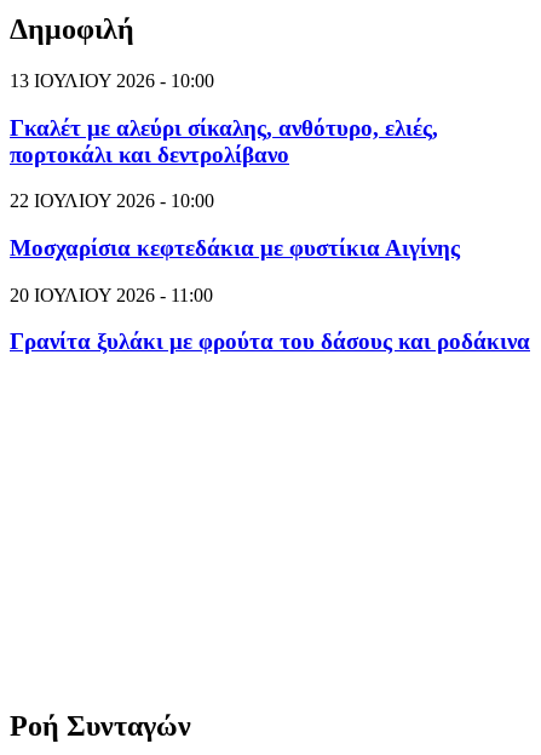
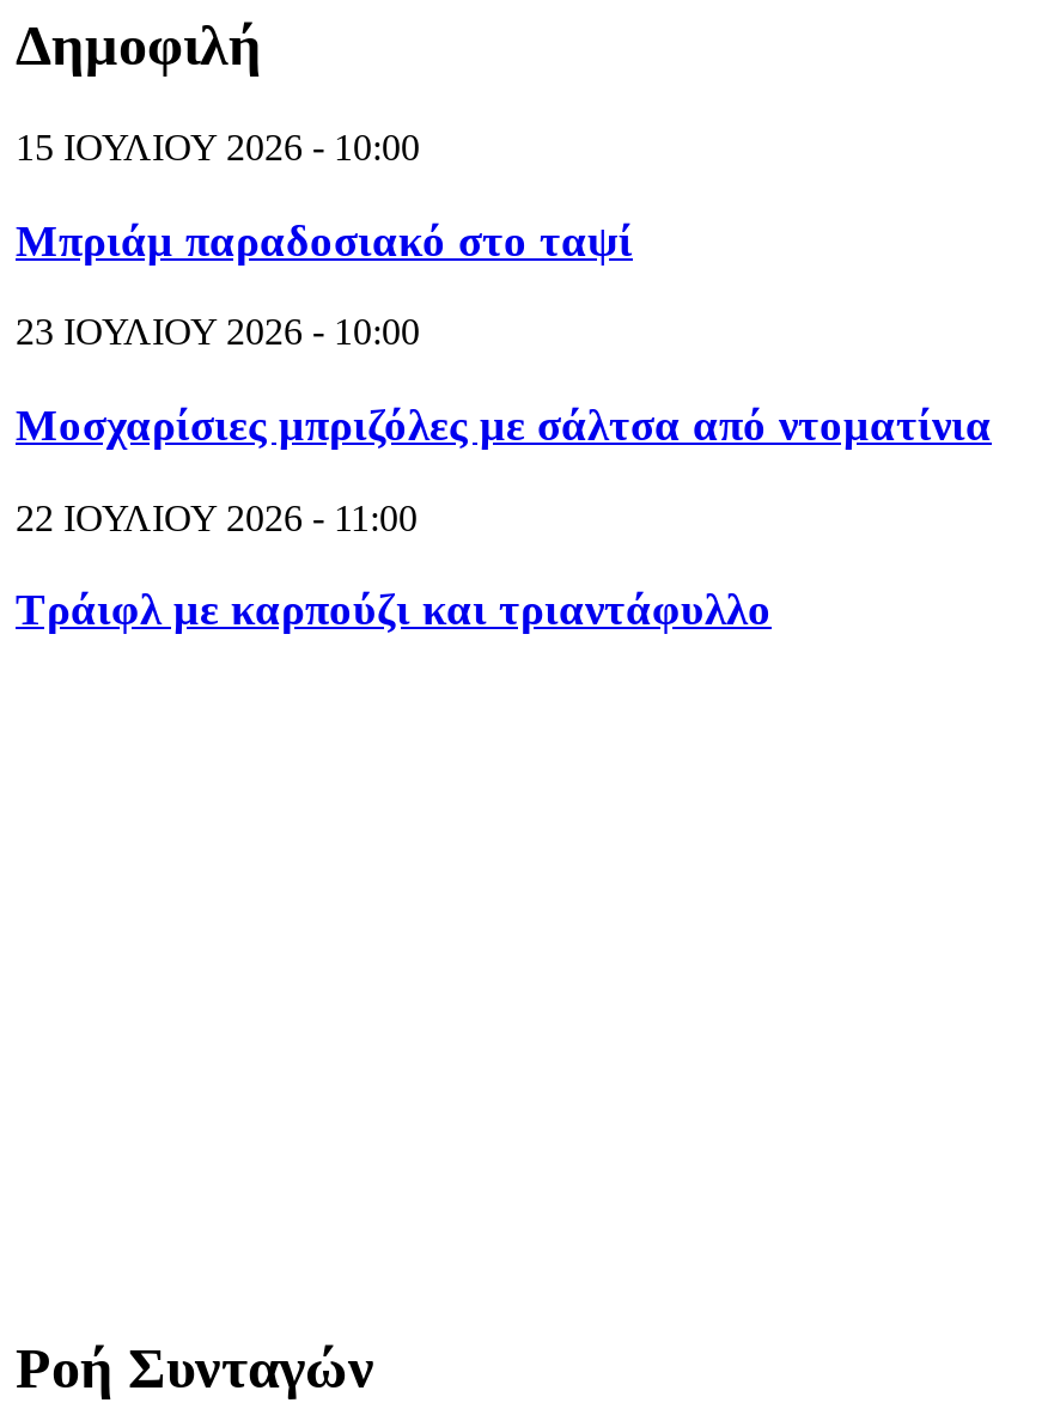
[10,70,214,91] 13 ΙΟΥΛΙΟΥ 2026 - 10:00 -> [16,126,420,167] 15 ΙΟΥΛΙΟΥ 2026 - 10:00
[10,115,438,167] Γκαλέτ με αλεύρι σίκαλης, ανθότυρο, ελιές, | πορτοκάλι και δεντρολίβανο -> [16,214,633,264] Μπριάμ παραδοσιακό στο ταψί
[10,191,214,211] 22 ΙΟΥΛΙΟΥ 2026 - 10:00 -> [16,311,420,352] 23 ΙΟΥΛΙΟΥ 2026 - 10:00
[10,235,460,261] Μοσχαρίσια κεφτεδάκια με φυστίκια Αιγίνης -> [16,400,992,450] Μοσχαρίσιες μπριζόλες με σάλτσα από ντοματίνια
[10,284,213,305] 20 ΙΟΥΛΙΟΥ 2026 - 11:00 -> [16,497,418,538] 22 ΙΟΥΛΙΟΥ 2026 - 11:00
[10,329,530,354] Γρανίτα ξυλάκι με φρούτα του δάσους και ροδάκινα -> [16,585,772,635] Τράιφλ με καρπούζι και τριαντάφυλλο

